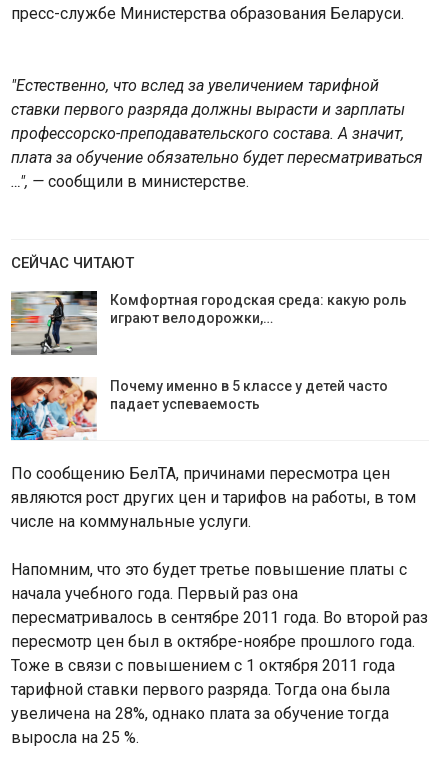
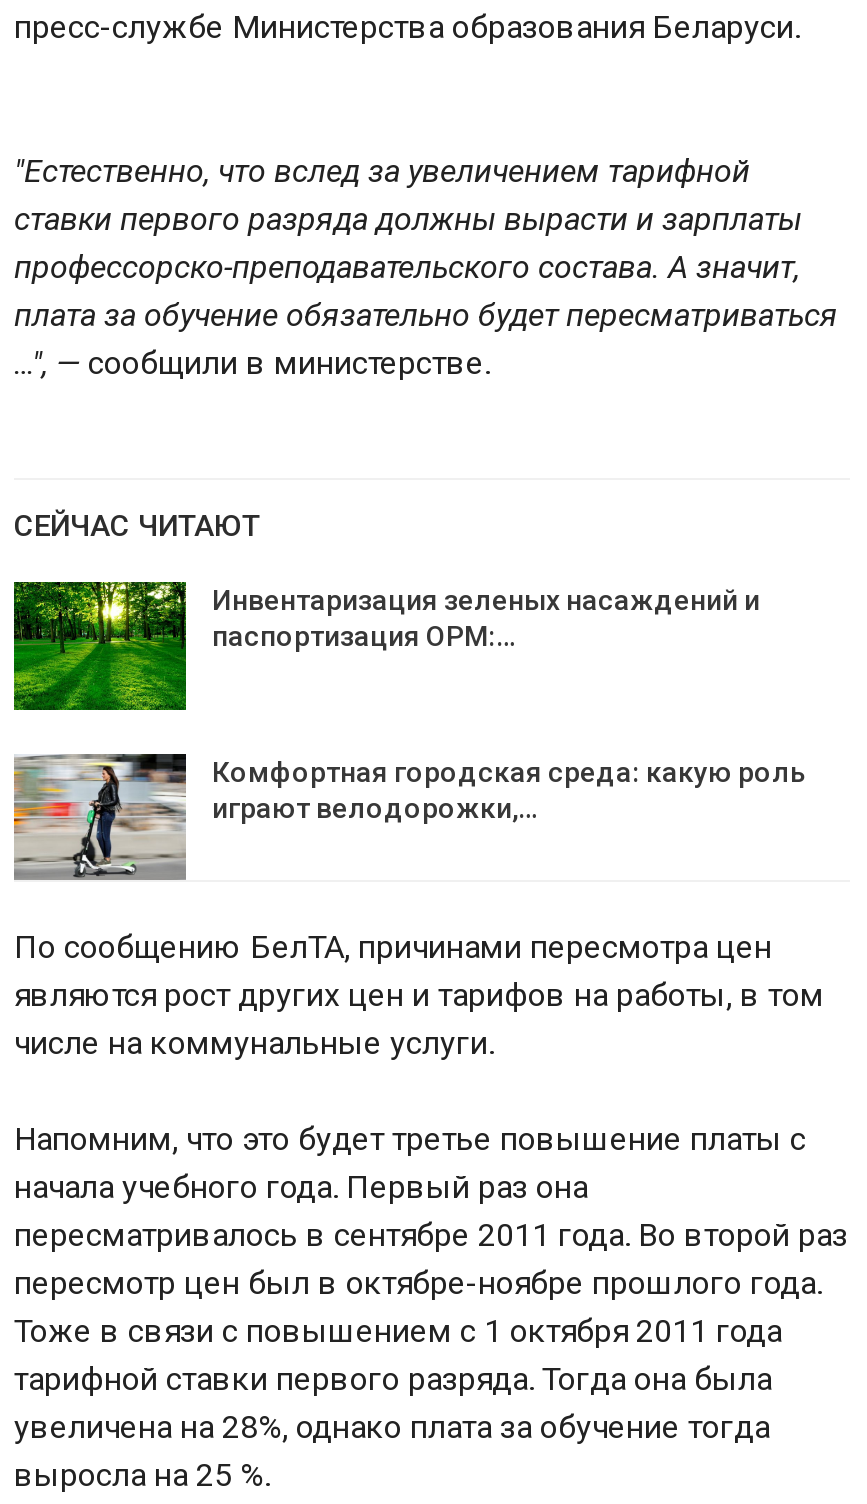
none -> [12,580,760,712] [image] | Инвентаризация зеленых насаждений и | паспортизация ОРМ:…
moved [9,289,407,354] -> [10,750,806,880]: [image] | Комфортная городская среда: какую роль | играют велодорожки,…
[10,376,388,441] [image] | Почему именно в 5 классе у детей часто | падает успеваемость -> none

